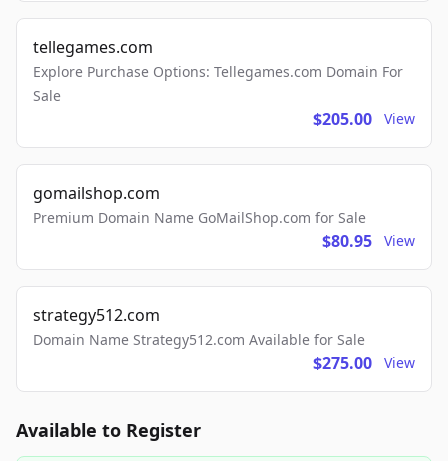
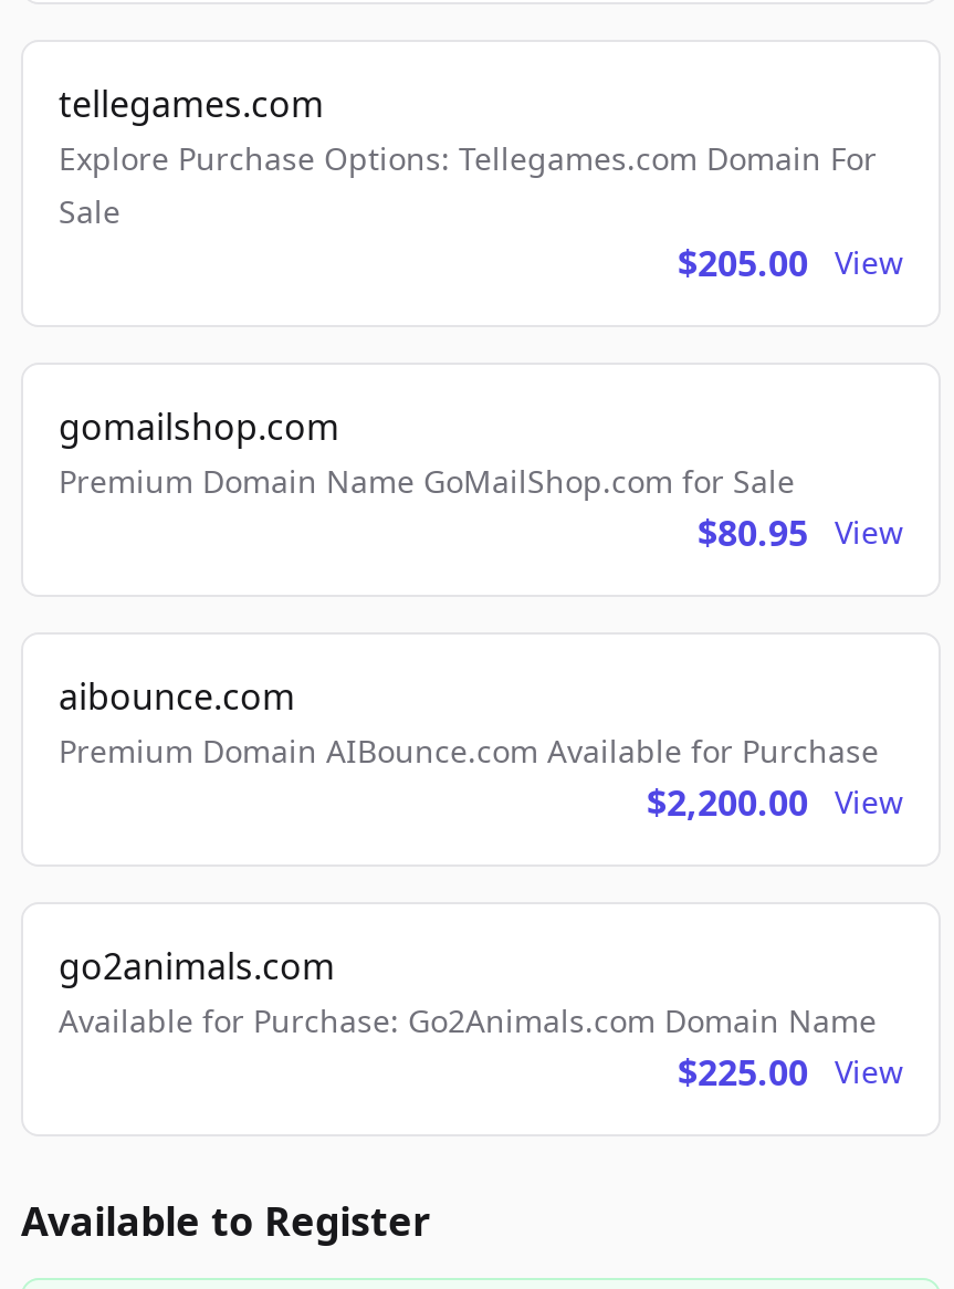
[33,304,372,374] strategy512.com | Domain Name Strategy512.com Available for Sale | $275.00 -> [59,673,903,1097] aibounce.com | Premium Domain AIBounce.com Available for Purchase | $2,200.00 | View | go2animals.com | Available for Purchase: Go2Animals.com Domain Name | $225.00

